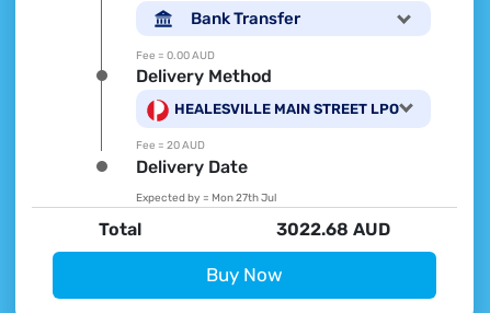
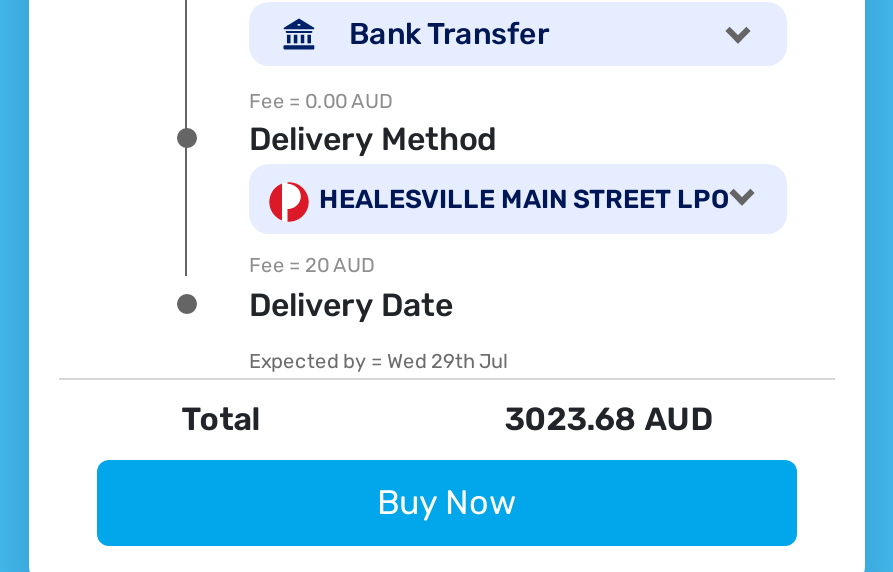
[136,192,276,205] Expected by = Mon 27th Jul -> [249,350,507,374] Expected by = Wed 29th Jul
[276,218,390,239] 3022.68 AUD -> [505,399,713,437] 3023.68 AUD

